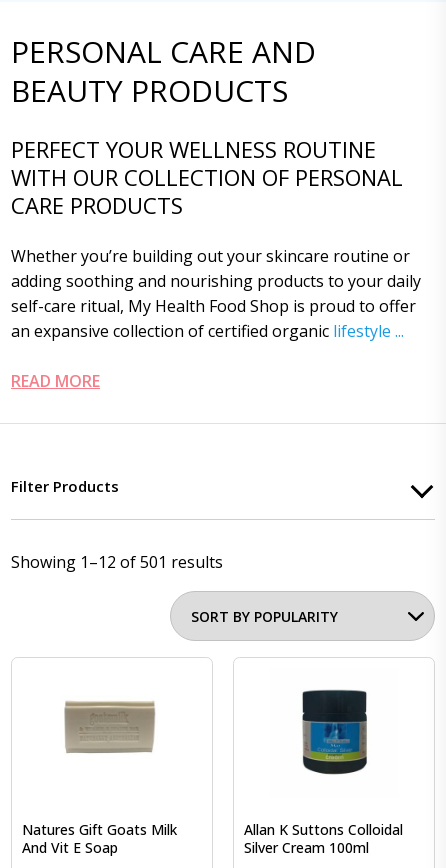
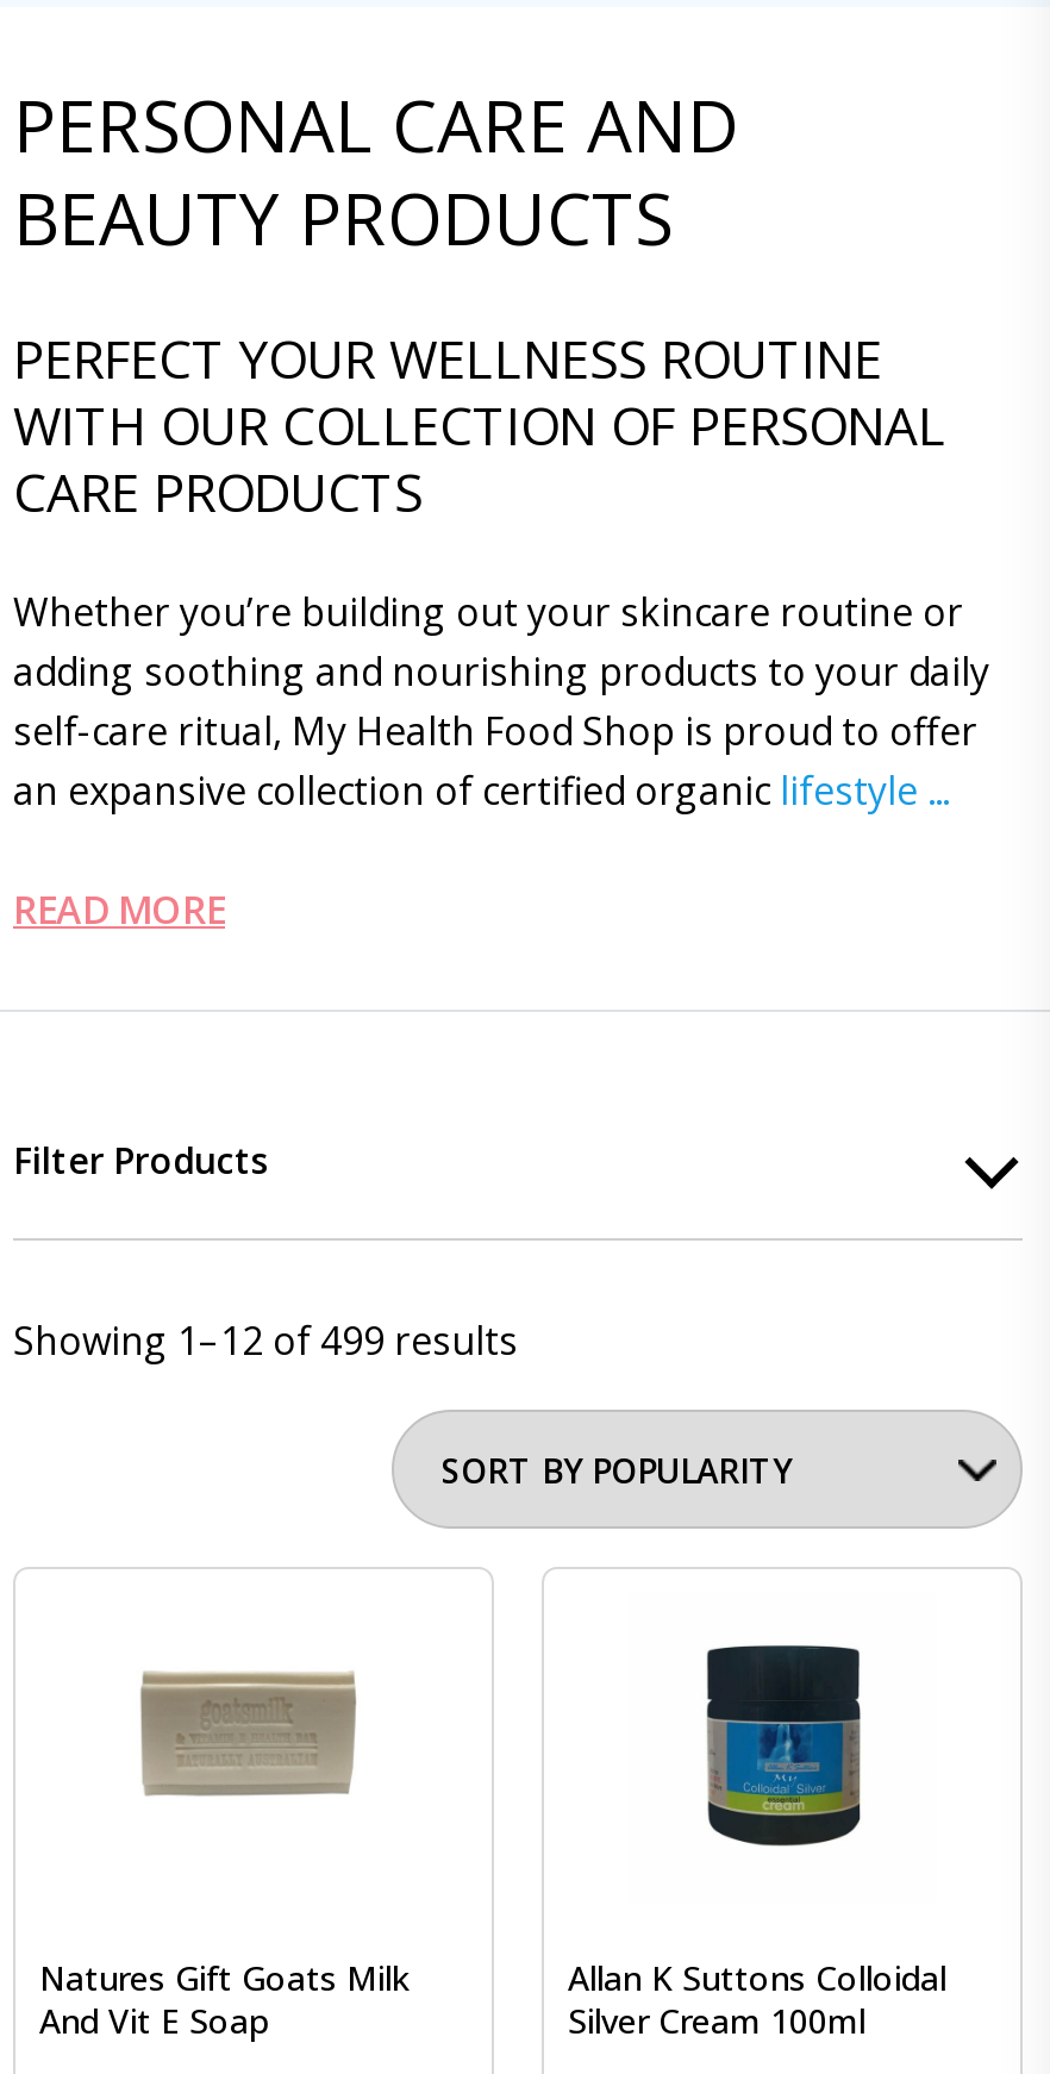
[11,551,223,573] Showing 1–12 of 501 results -> [13,1314,518,1367] Showing 1–12 of 499 results

